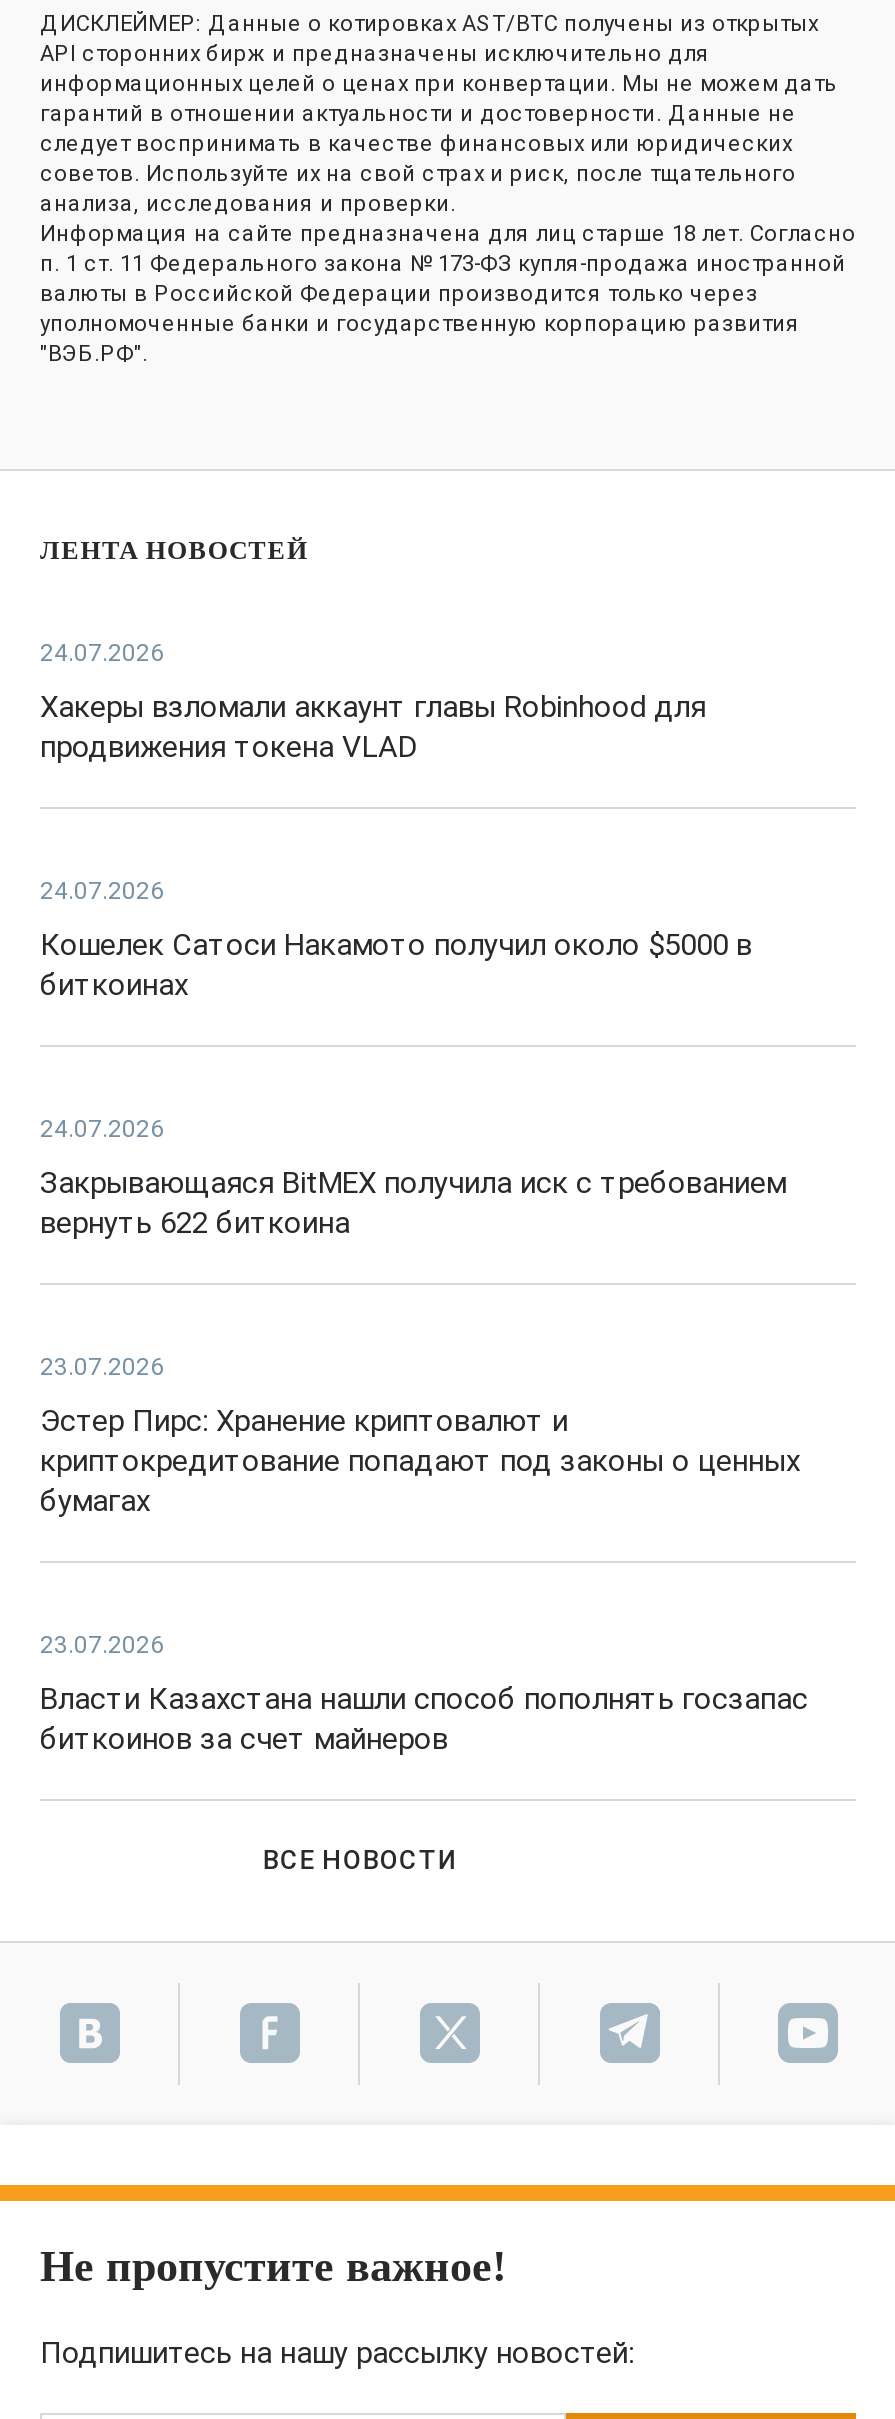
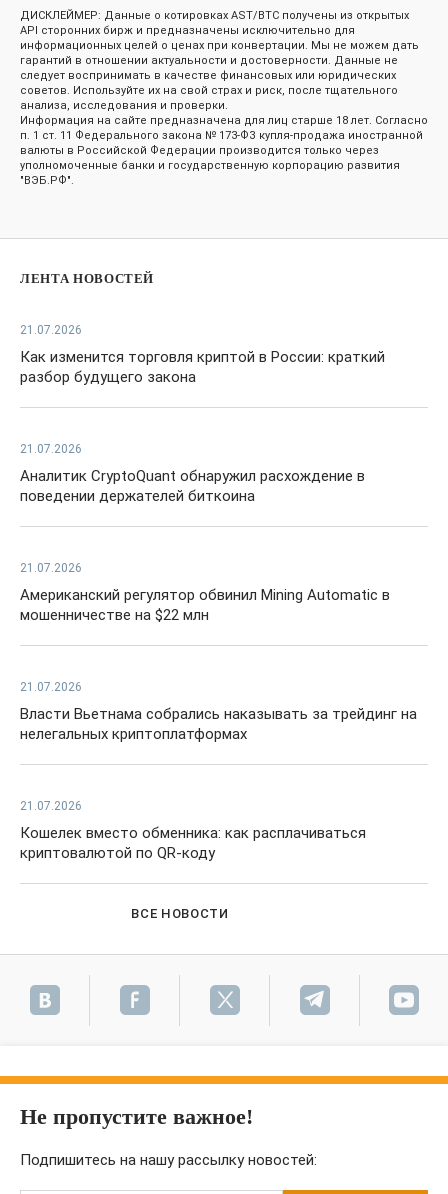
[40,639,164,667] 24.07.2026 -> [20,323,82,337] 21.07.2026
[40,689,706,765] Хакеры взломали аккаунт главы Robinhood для | продвижения токена VLAD -> [20,348,385,386] Как изменится торговля криптой в России: краткий | разбор будущего закона
[40,877,164,905] 24.07.2026 -> [20,442,82,456] 21.07.2026
[40,927,752,1003] Кошелек Сатоси Накамото получил около $5000 в | биткоинах -> [20,467,365,505] Аналитик CryptoQuant обнаружил расхождение в | поведении держателей биткоина
[40,1115,164,1143] 24.07.2026 -> [20,561,82,575] 21.07.2026
[40,1165,786,1241] Закрывающаяся BitMEX получила иск с требованием | вернуть 622 биткоина -> [20,586,390,624] Американский регулятор обвинил Mining Automatic в | мошенничестве на $22 млн
[40,1353,164,1381] 23.07.2026 -> [20,680,82,694] 21.07.2026
[40,1403,800,1519] Эстер Пирс: Хранение криптовалют и | криптокредитование попадают под законы о ценных | бумагах -> [20,705,417,743] Власти Вьетнама собрались наказывать за трейдинг на | нелегальных криптоплатформах
[40,1631,164,1659] 23.07.2026 -> [20,799,82,813] 21.07.2026
[40,1681,808,1757] Власти Казахстана нашли способ пополнять госзапас | биткоинов за счет майнеров -> [20,824,366,862] Кошелек вместо обменника: как расплачиваться | криптовалютой по QR-коду

